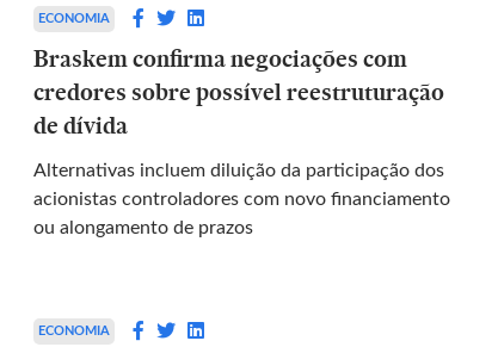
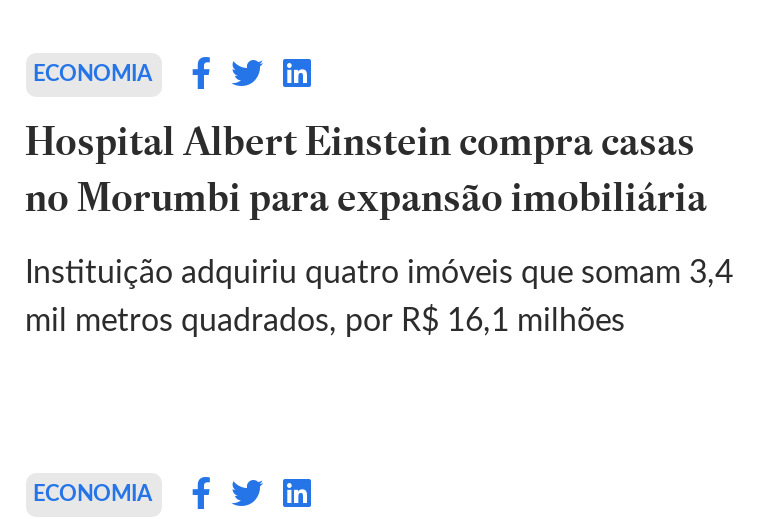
[33,44,450,237] Braskem confirma negociações com | credores sobre possível reestruturação | de dívida | Alternativas incluem diluição da participação dos | acionistas controladores com novo financiamento | ou alongamento de prazos -> [25,117,733,337] Hospital Albert Einstein compra casas | no Morumbi para expansão imobiliária | Instituição adquiriu quatro imóveis que somam 3,4 | mil metros quadrados, por R$ 16,1 milhões

